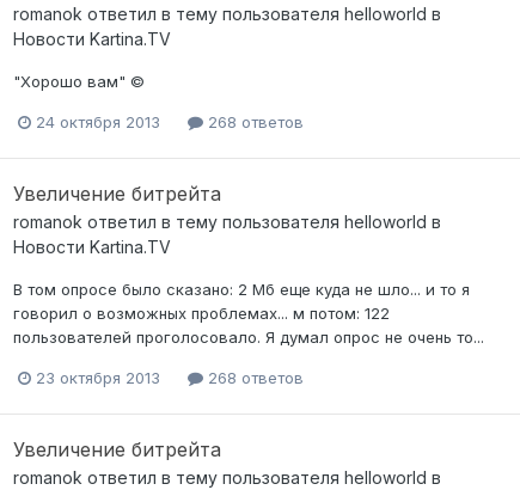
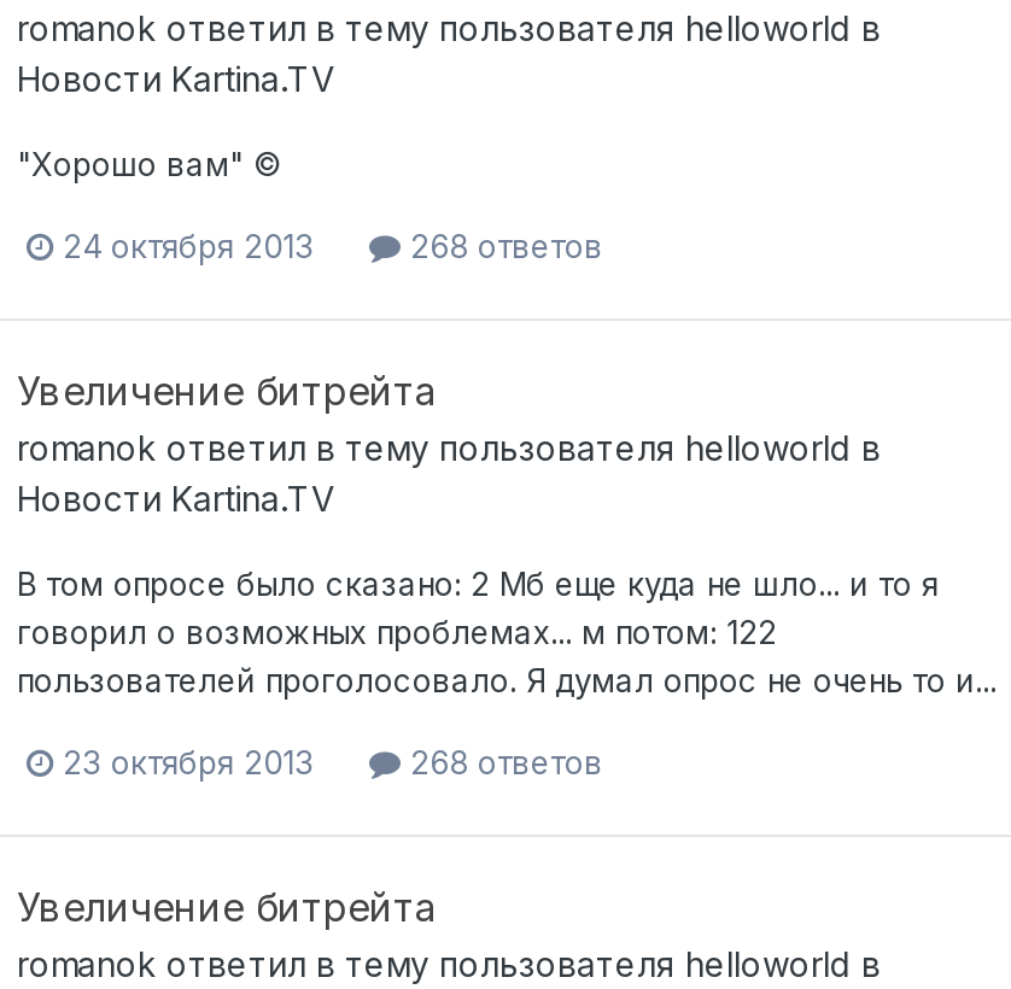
[13,327,484,346] пользователей проголосовало. Я думал опрос не очень то... -> [17,660,997,699] пользователей проголосовало. Я думал опрос не очень то и...

